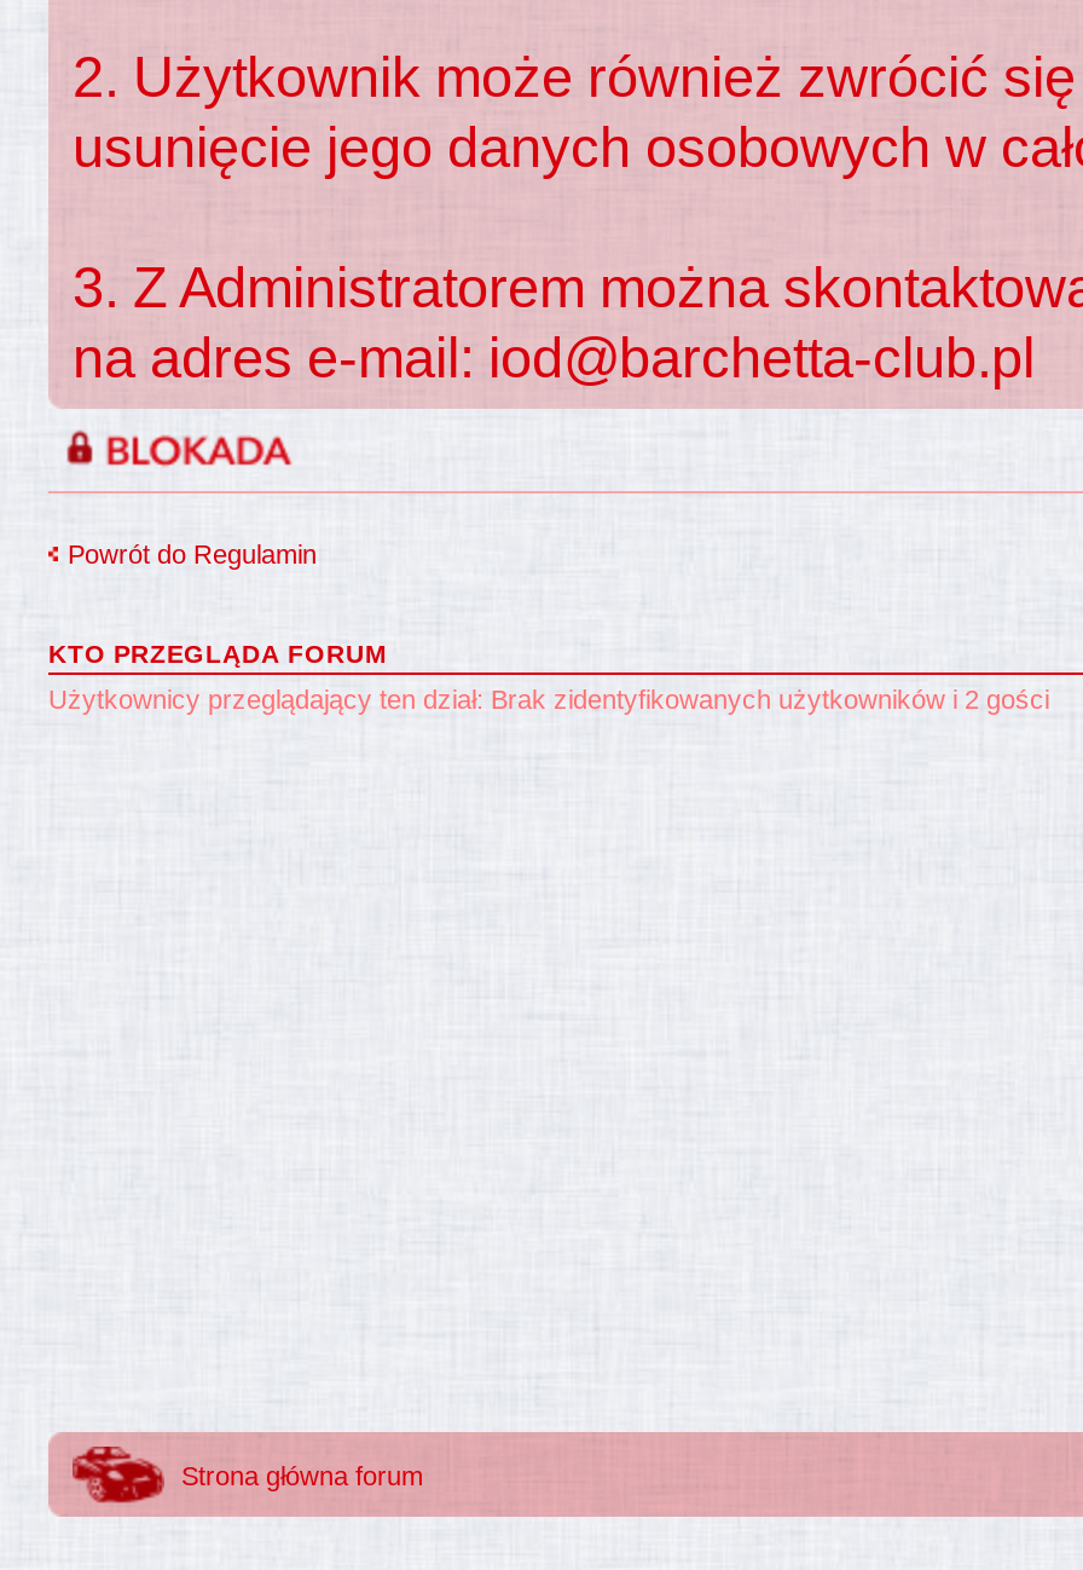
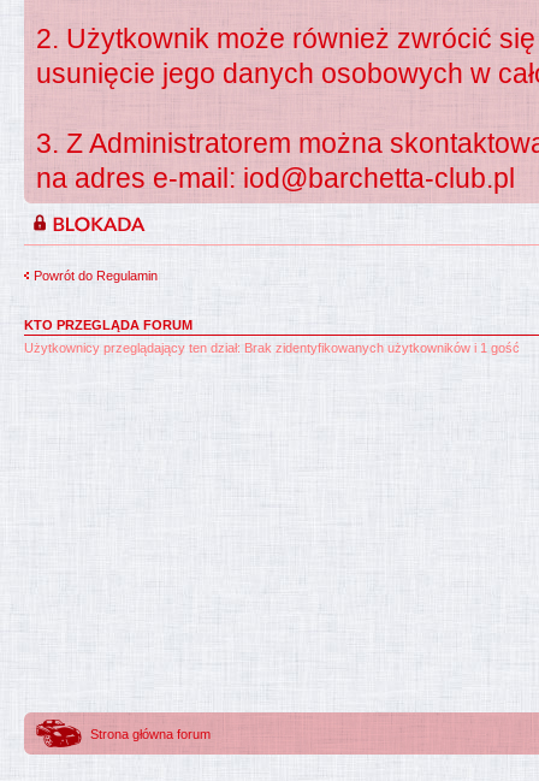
[48,684,1049,713] Użytkownicy przeglądający ten dział: Brak zidentyfikowanych użytkowników i 2 gości -> [24,340,520,355] Użytkownicy przeglądający ten dział: Brak zidentyfikowanych użytkowników i 1 gość

